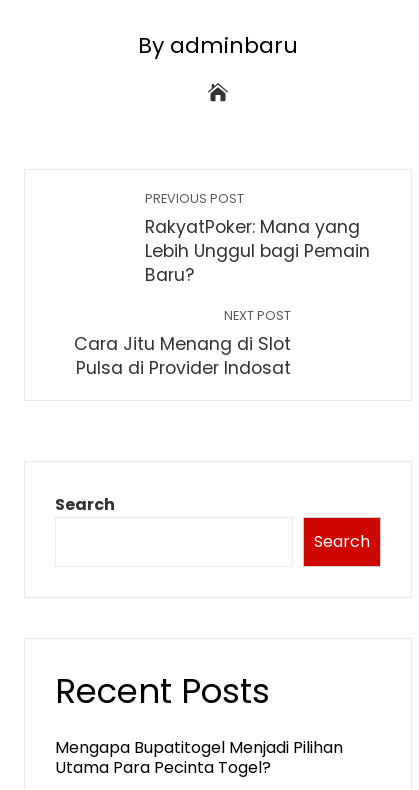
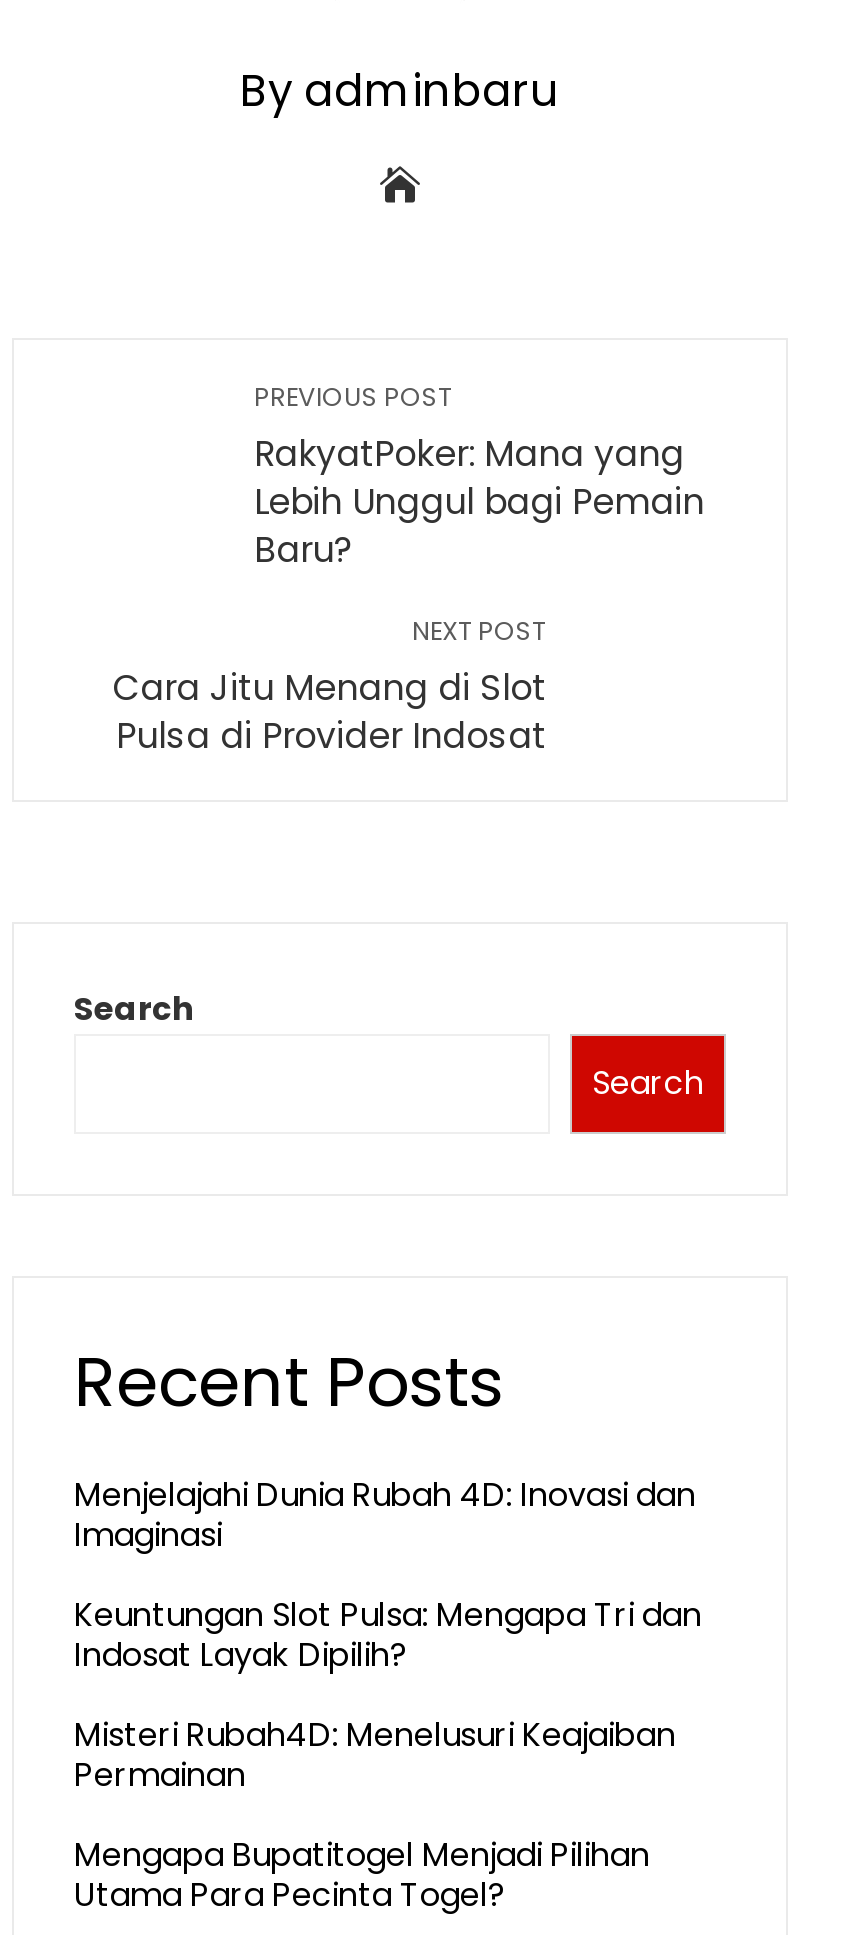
none -> [74,1472,702,1798] Menjelajahi Dunia Rubah 4D: Inovasi dan | Imaginasi | Keuntungan Slot Pulsa: Mengapa Tri dan | Indosat Layak Dipilih? | Misteri Rubah4D: Menelusuri Keajaiban | Permainan

